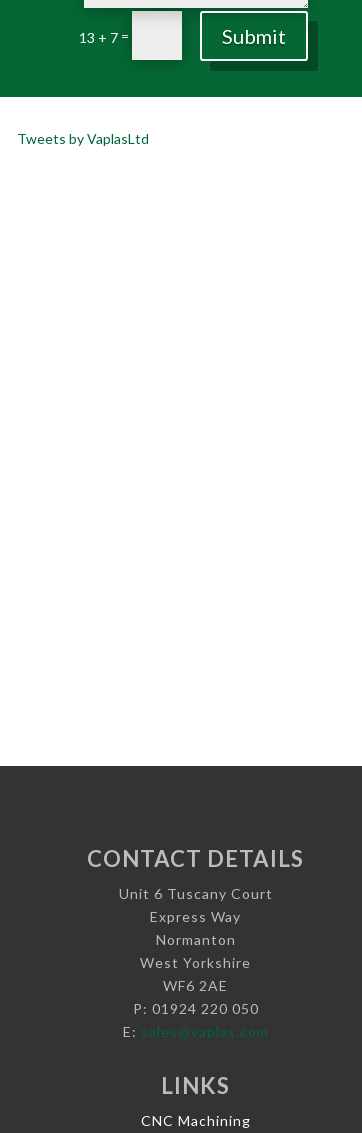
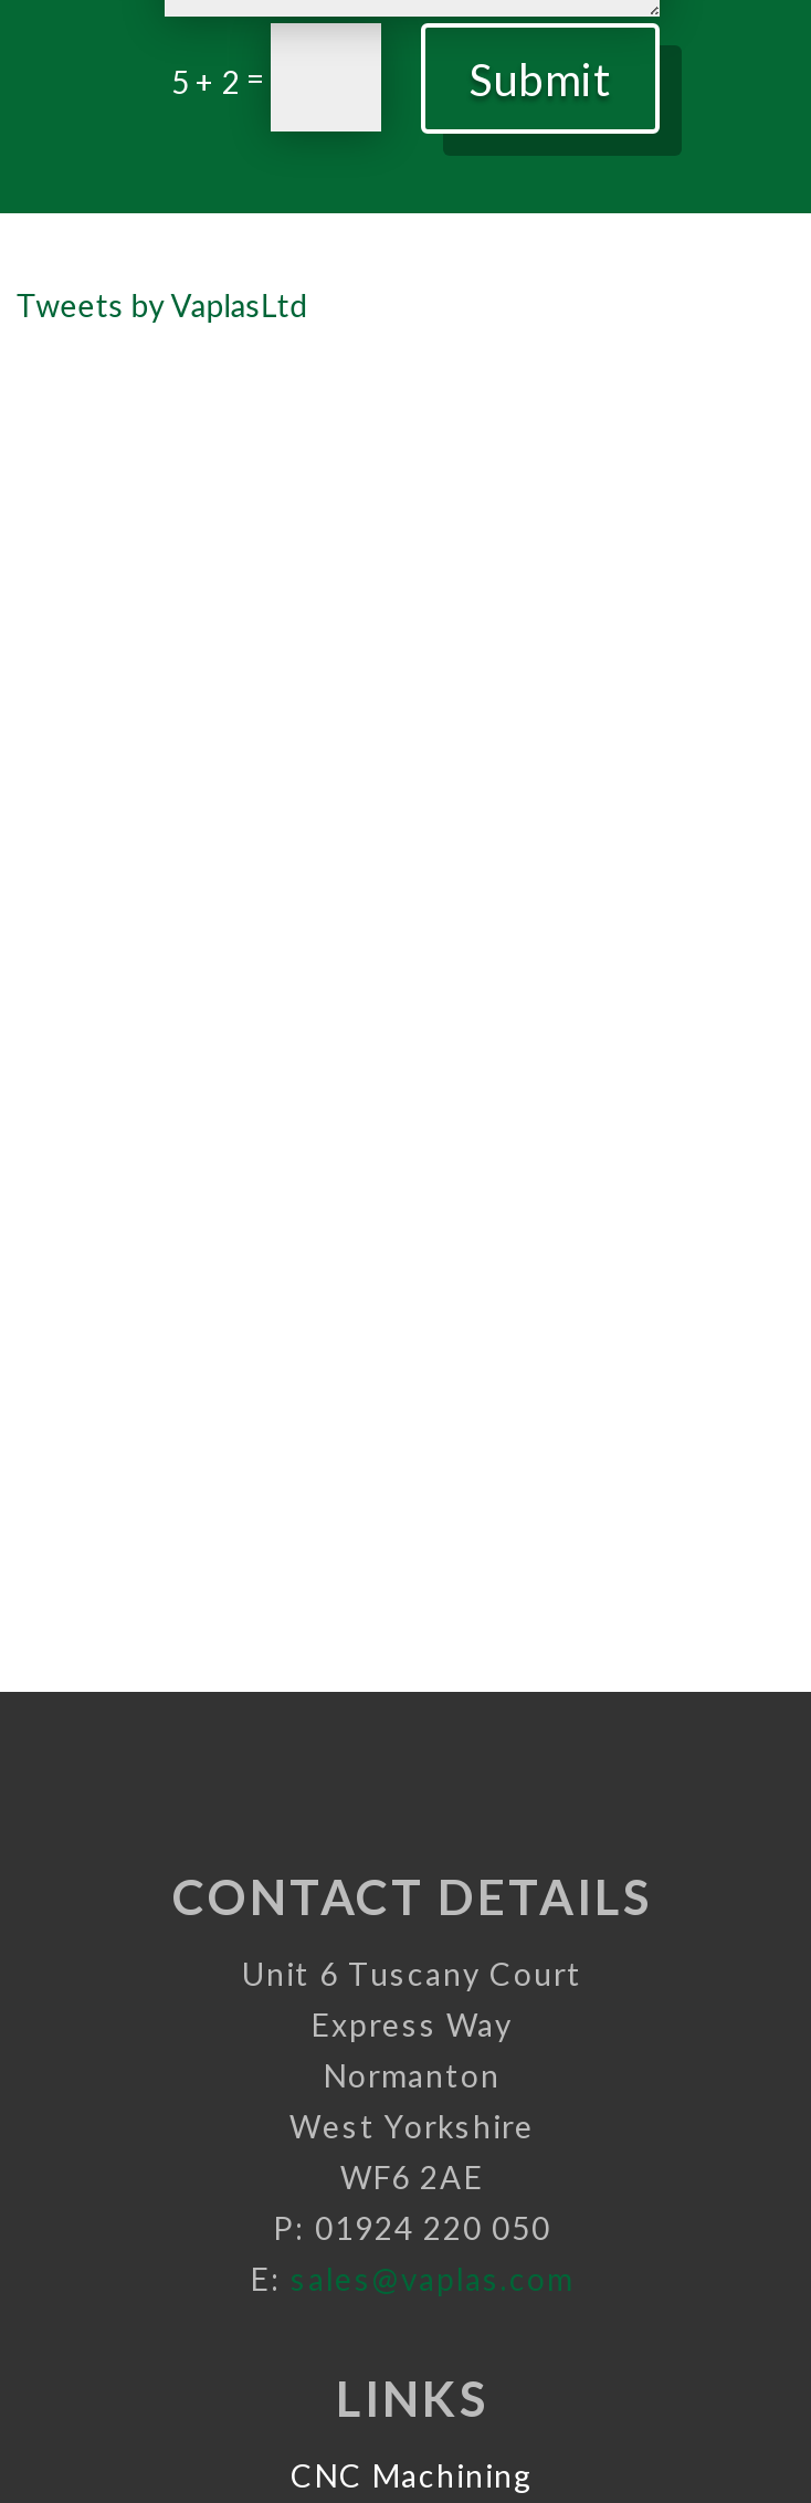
[79,27,132,46] 13 + 7 = -> [171,59,271,101] 5 + 2 =

